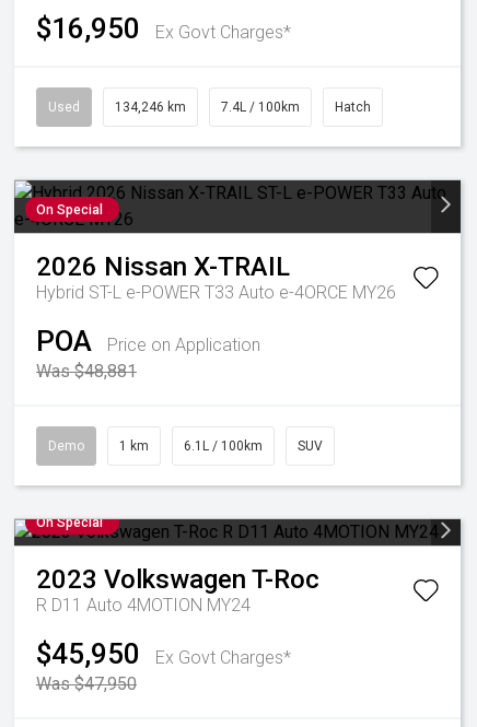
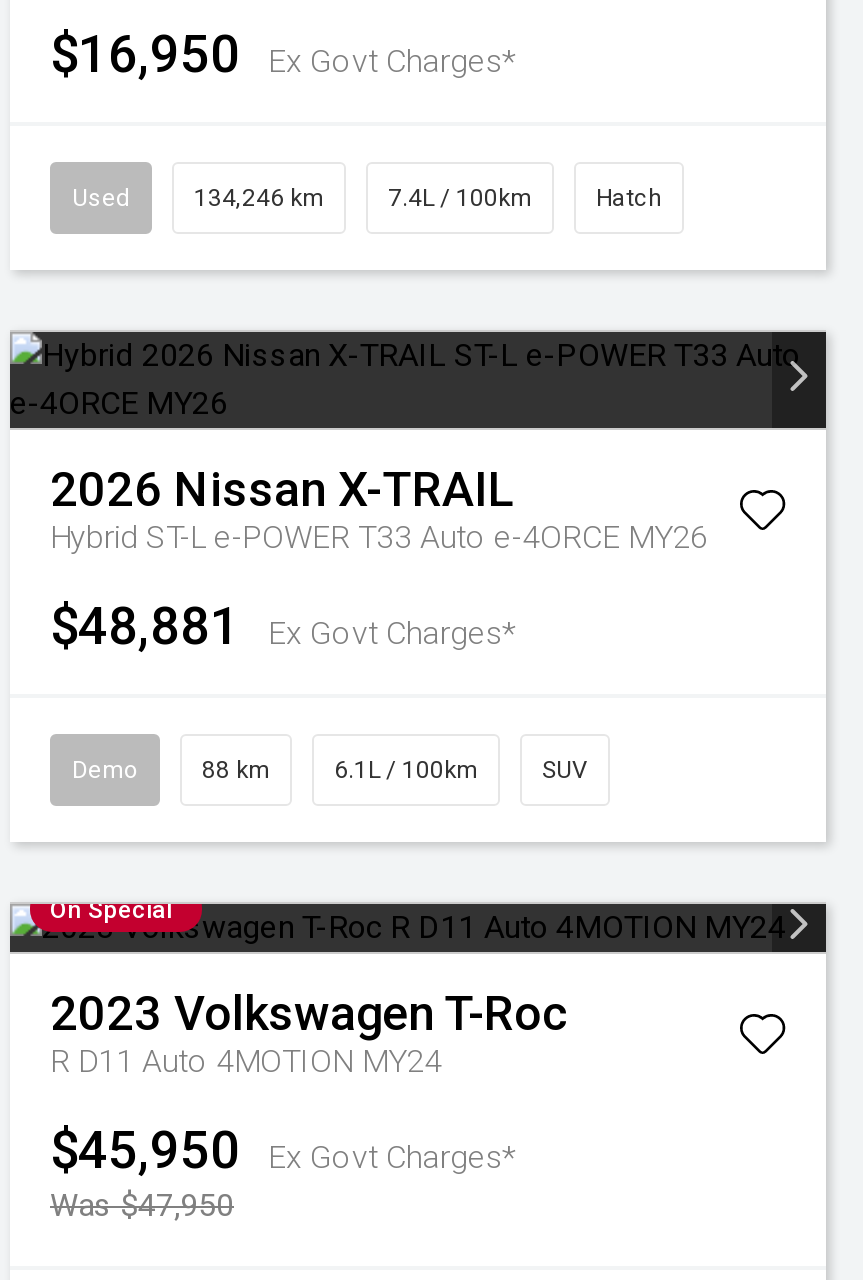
[36,202,103,218] On Special -> none
[36,325,260,382] POA | Price on Application | Was $48,881 -> [50,596,516,656] $48,881 | Ex Govt Charges*
[119,438,149,454] 1 km -> [202,756,270,784] 88 km

